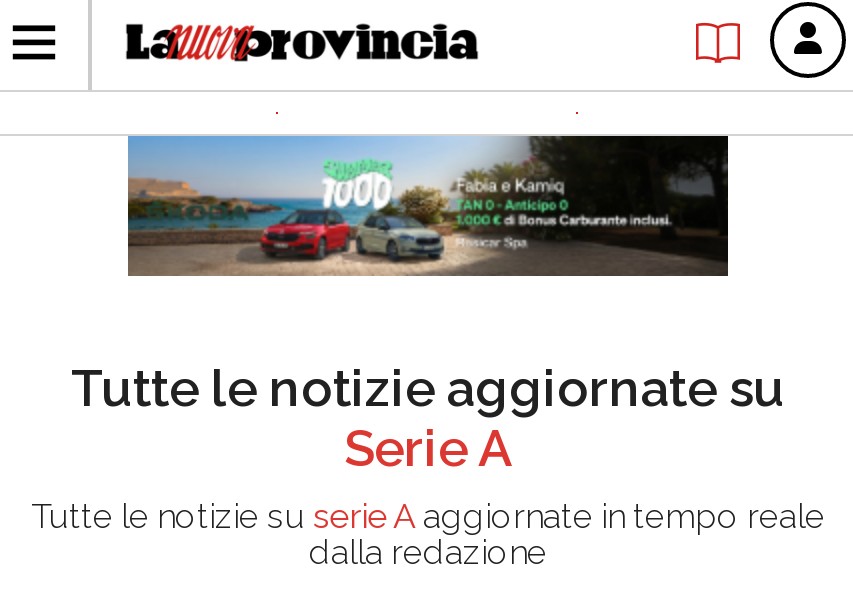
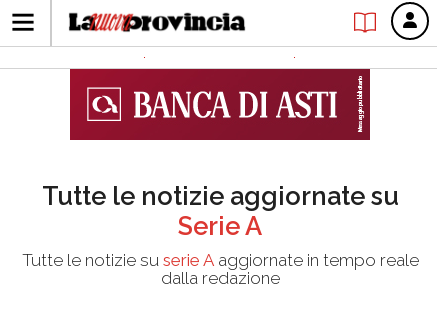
[126,134,730,278] [image] -> [69,68,371,141] [image]

